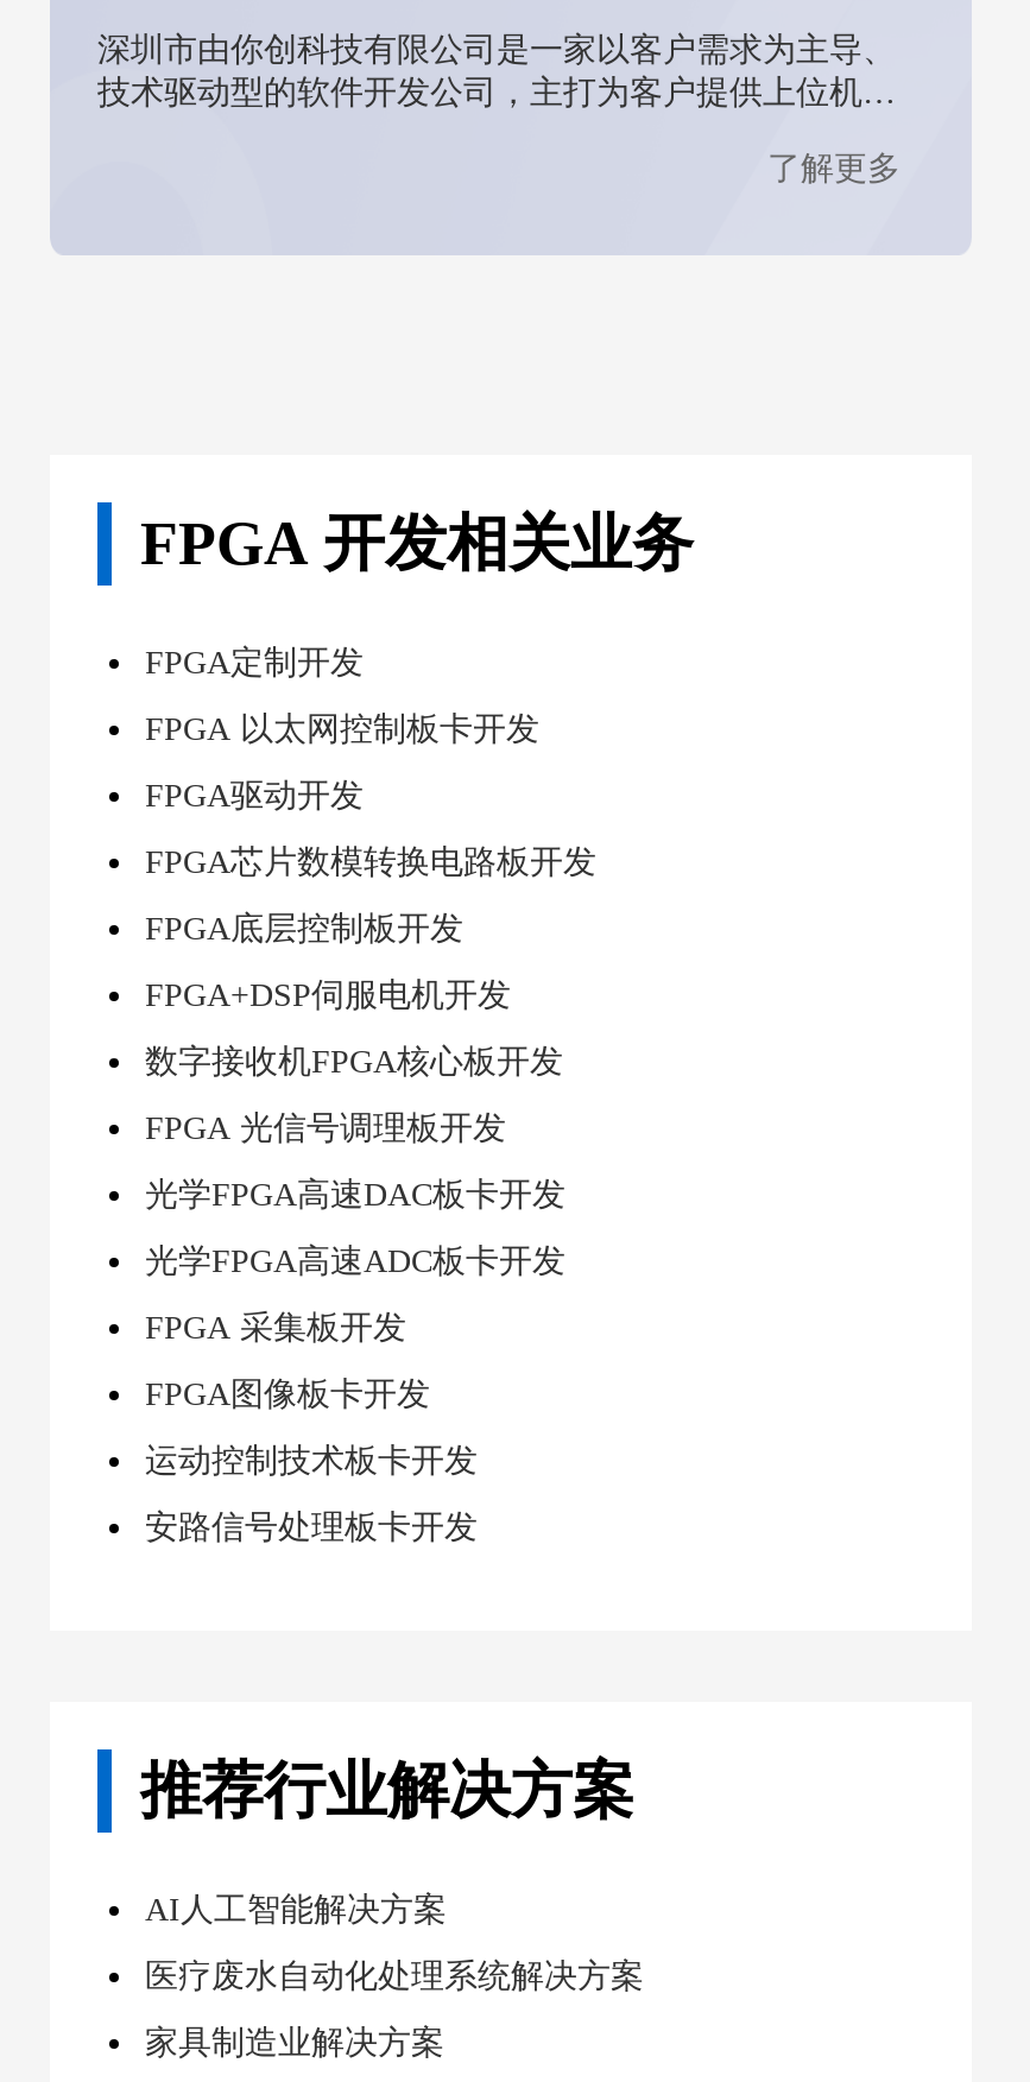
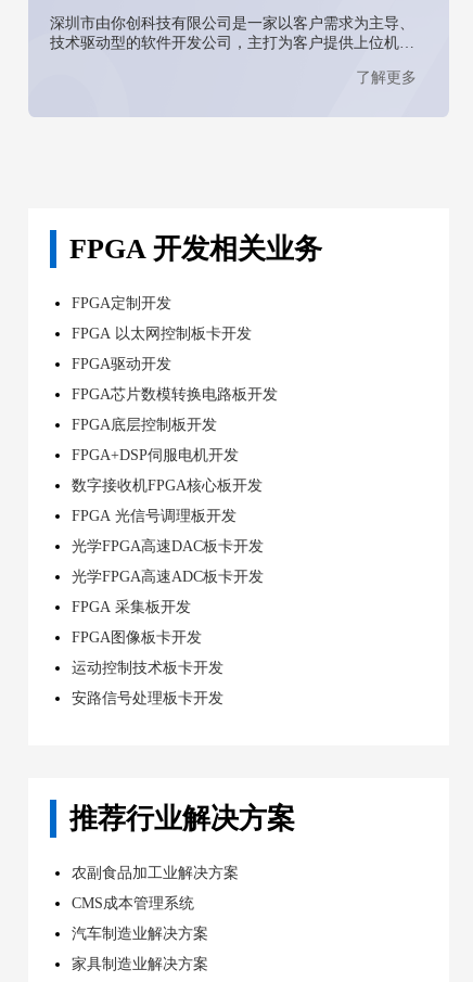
[145,1892,644,1994] AI人工智能解决方案 | 医疗废水自动化处理系统解决方案 -> [72,865,239,942] 农副食品加工业解决方案 | CMS成本管理系统 | 汽车制造业解决方案

